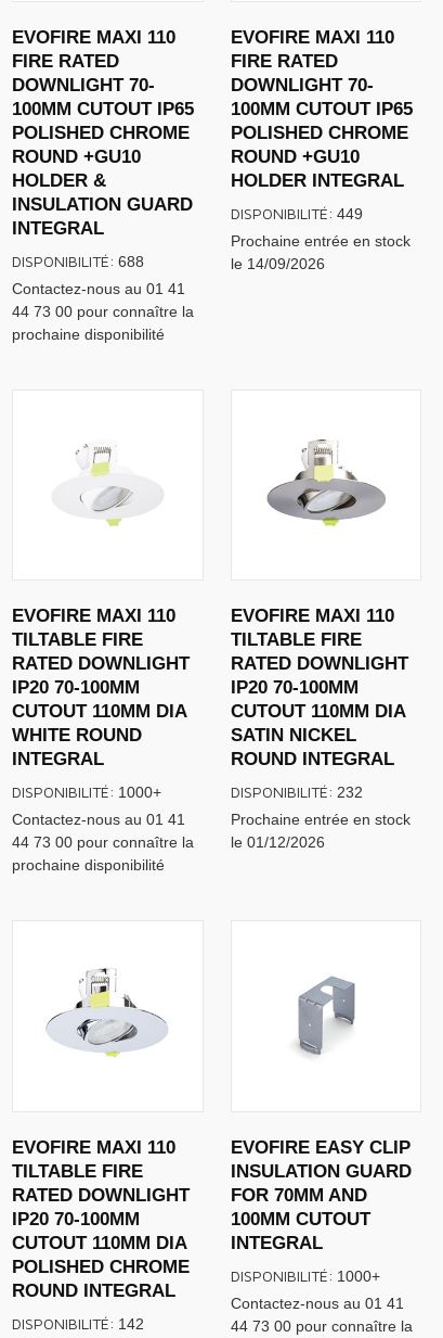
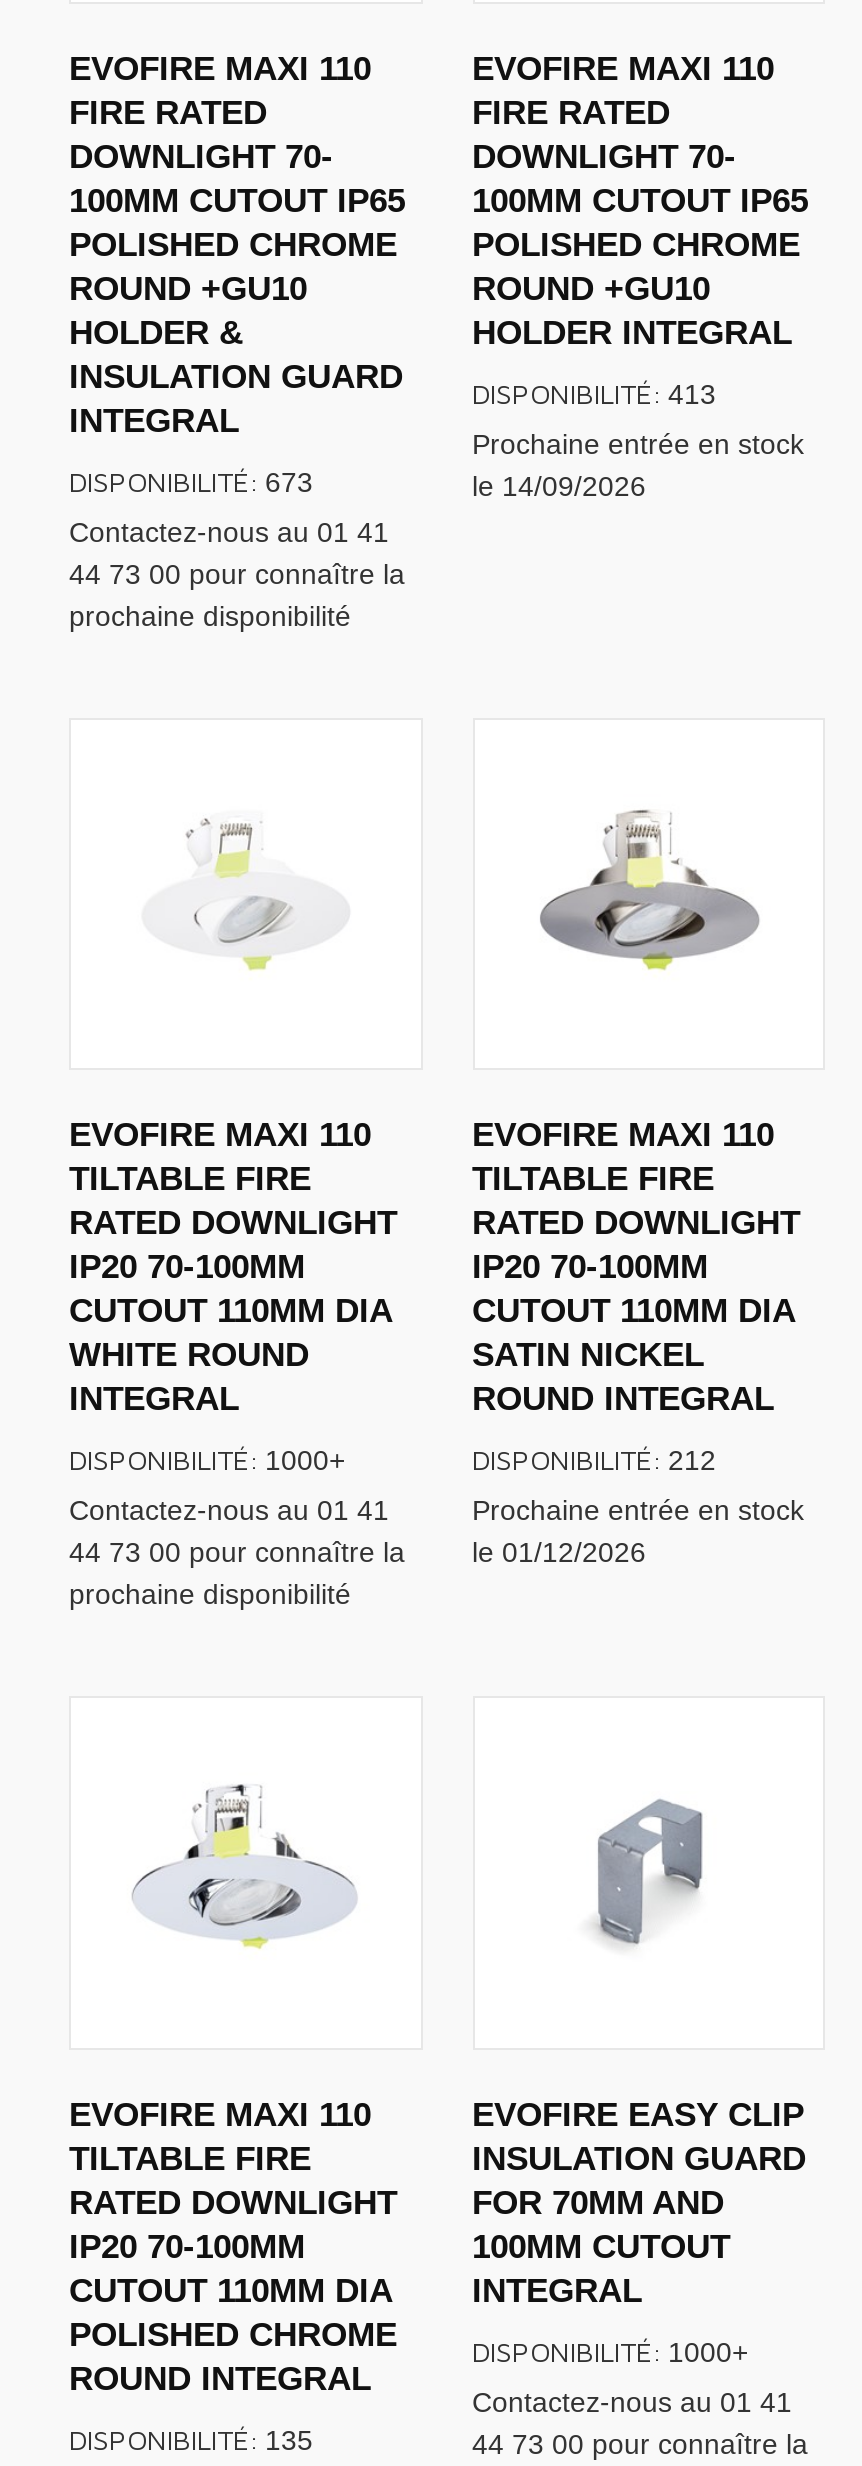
[230,204,362,222] DISPONIBILITÉ: 449 -> [472,375,716,409] DISPONIBILITÉ: 413
[12,251,144,270] DISPONIBILITÉ: 688 -> [69,463,313,497] DISPONIBILITÉ: 673
[230,783,362,801] DISPONIBILITÉ: 232 -> [472,1442,716,1476] DISPONIBILITÉ: 212
[12,1314,144,1332] DISPONIBILITÉ: 142 -> [69,2421,313,2455] DISPONIBILITÉ: 135

